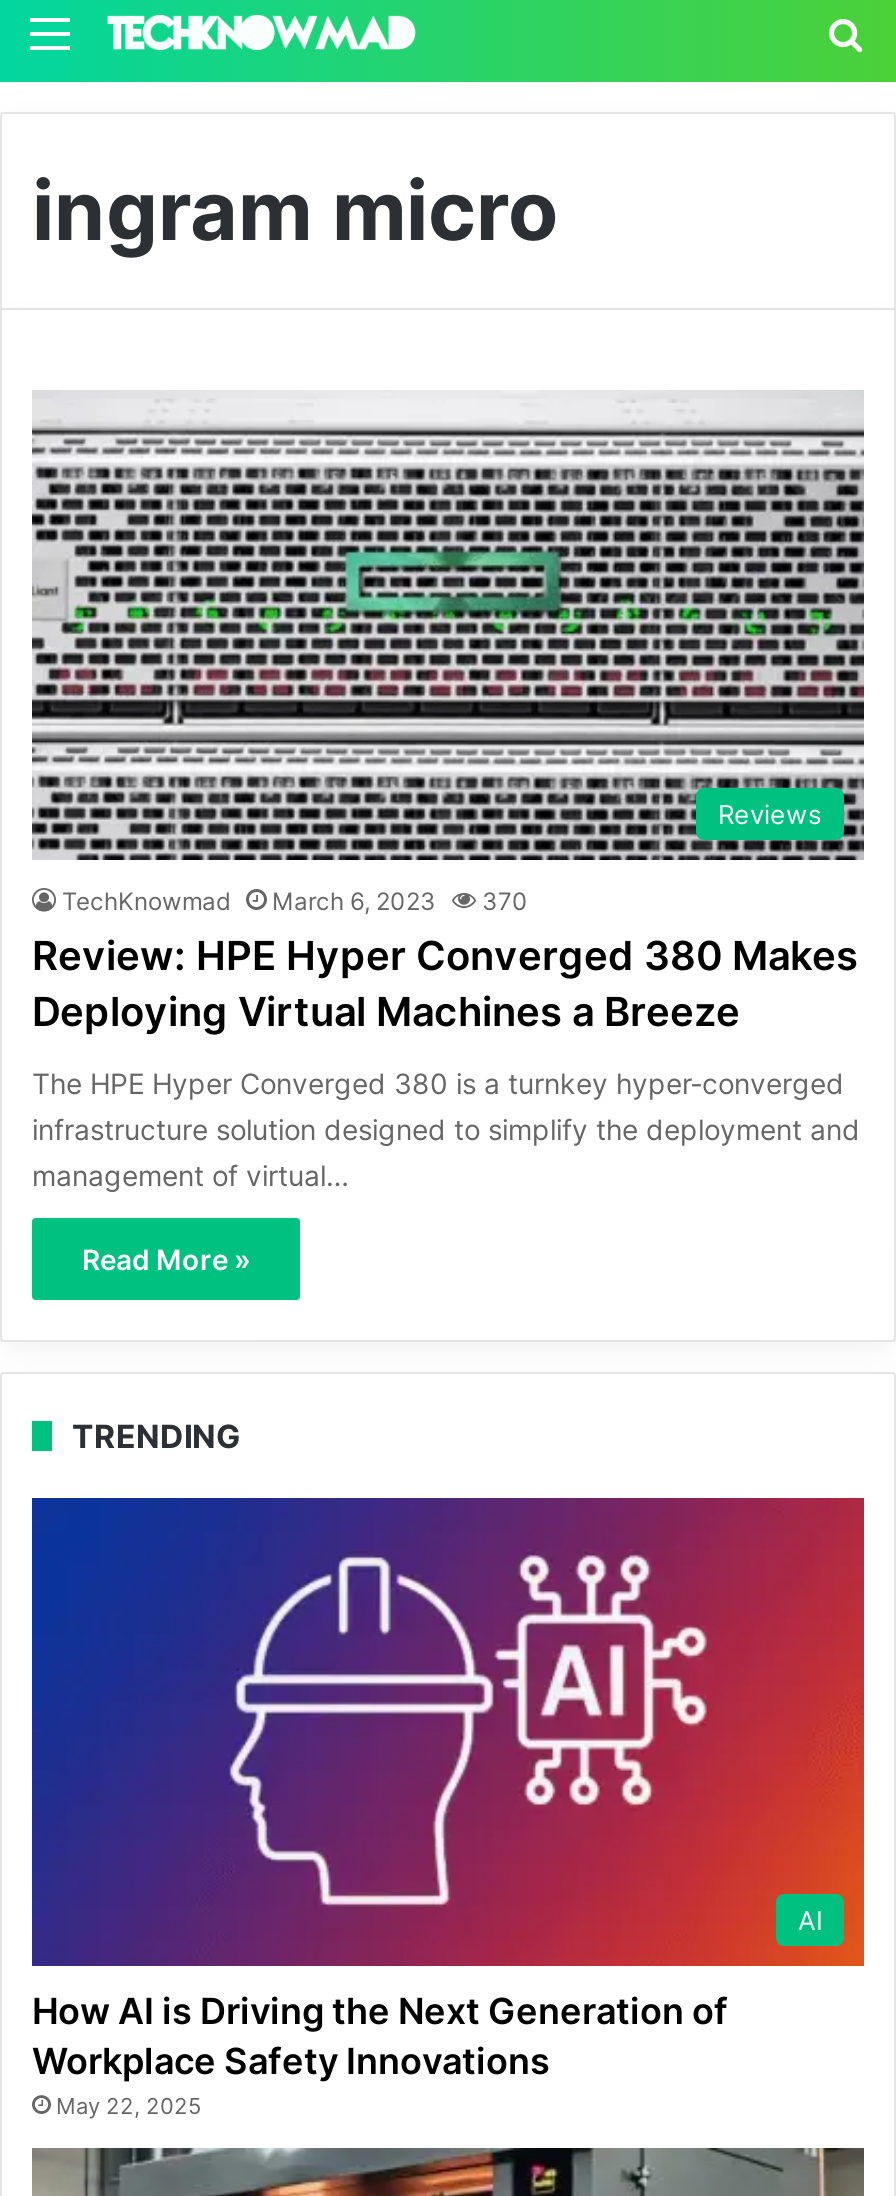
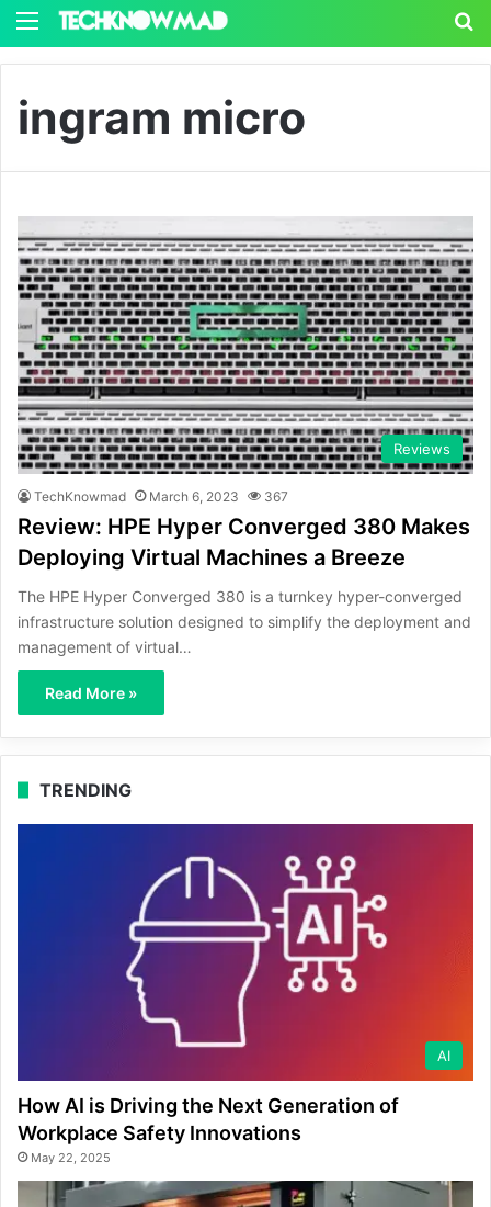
[62,886,528,916] TechKnowmad March 6, 2023 370 -> [34,488,288,505] TechKnowmad March 6, 2023 367

